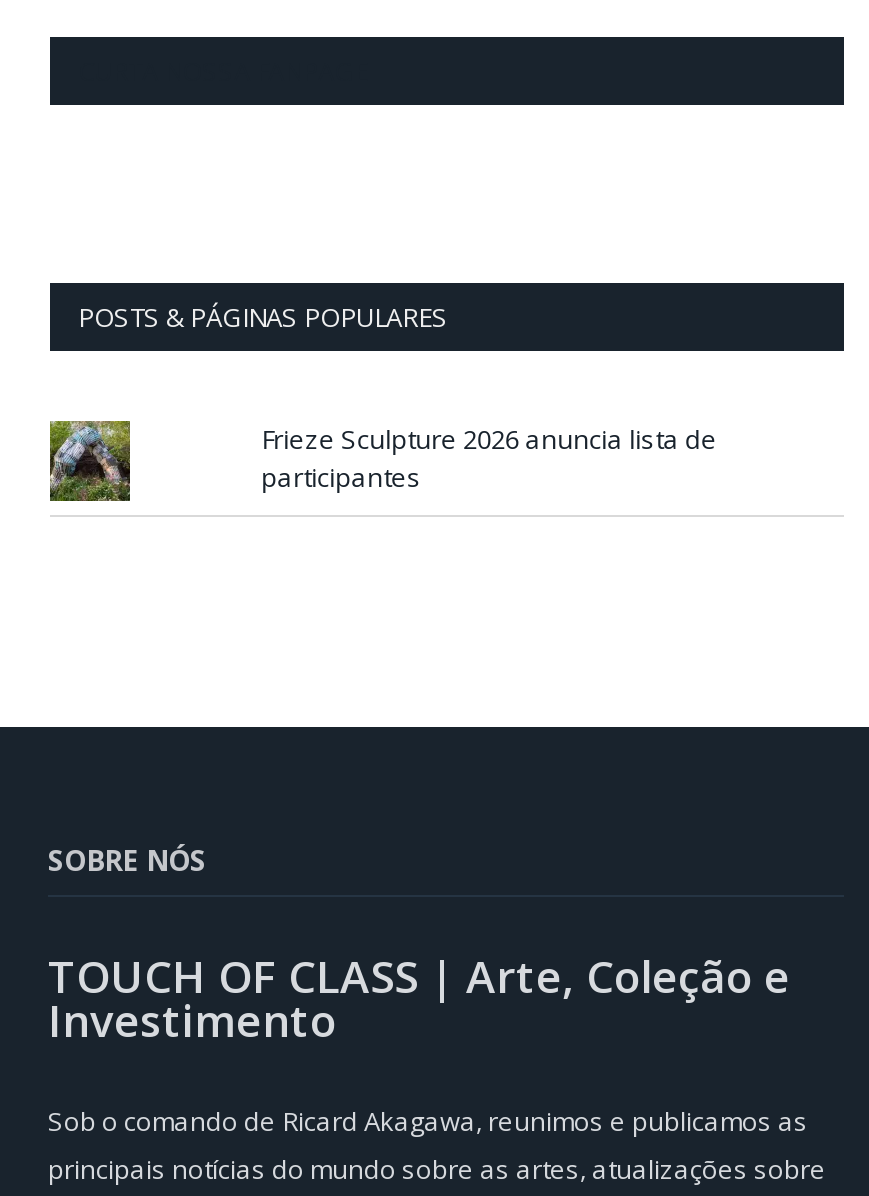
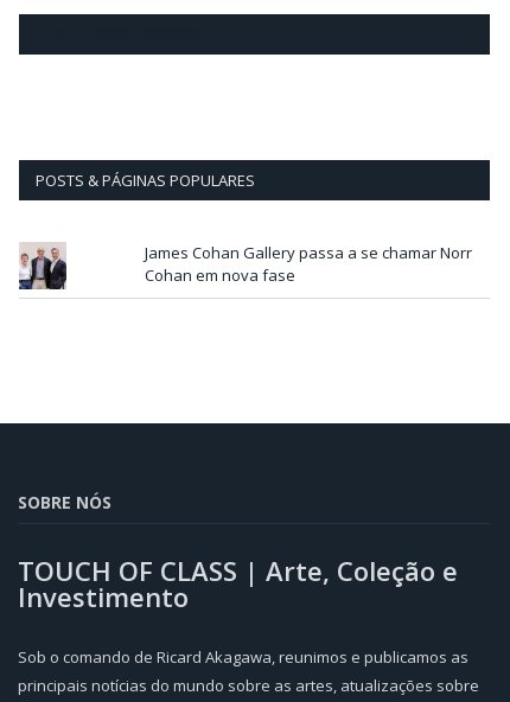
[48,419,132,501] [image] -> [19,242,66,289] [image]
[261,421,717,495] Frieze Sculpture 2026 anuncia lista de | participantes -> [144,242,472,286] James Cohan Gallery passa a se chamar Norr | Cohan em nova fase

